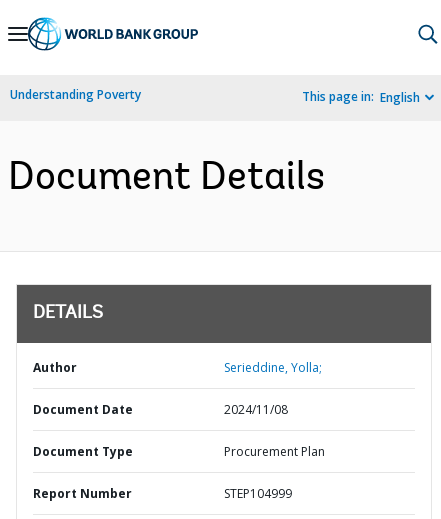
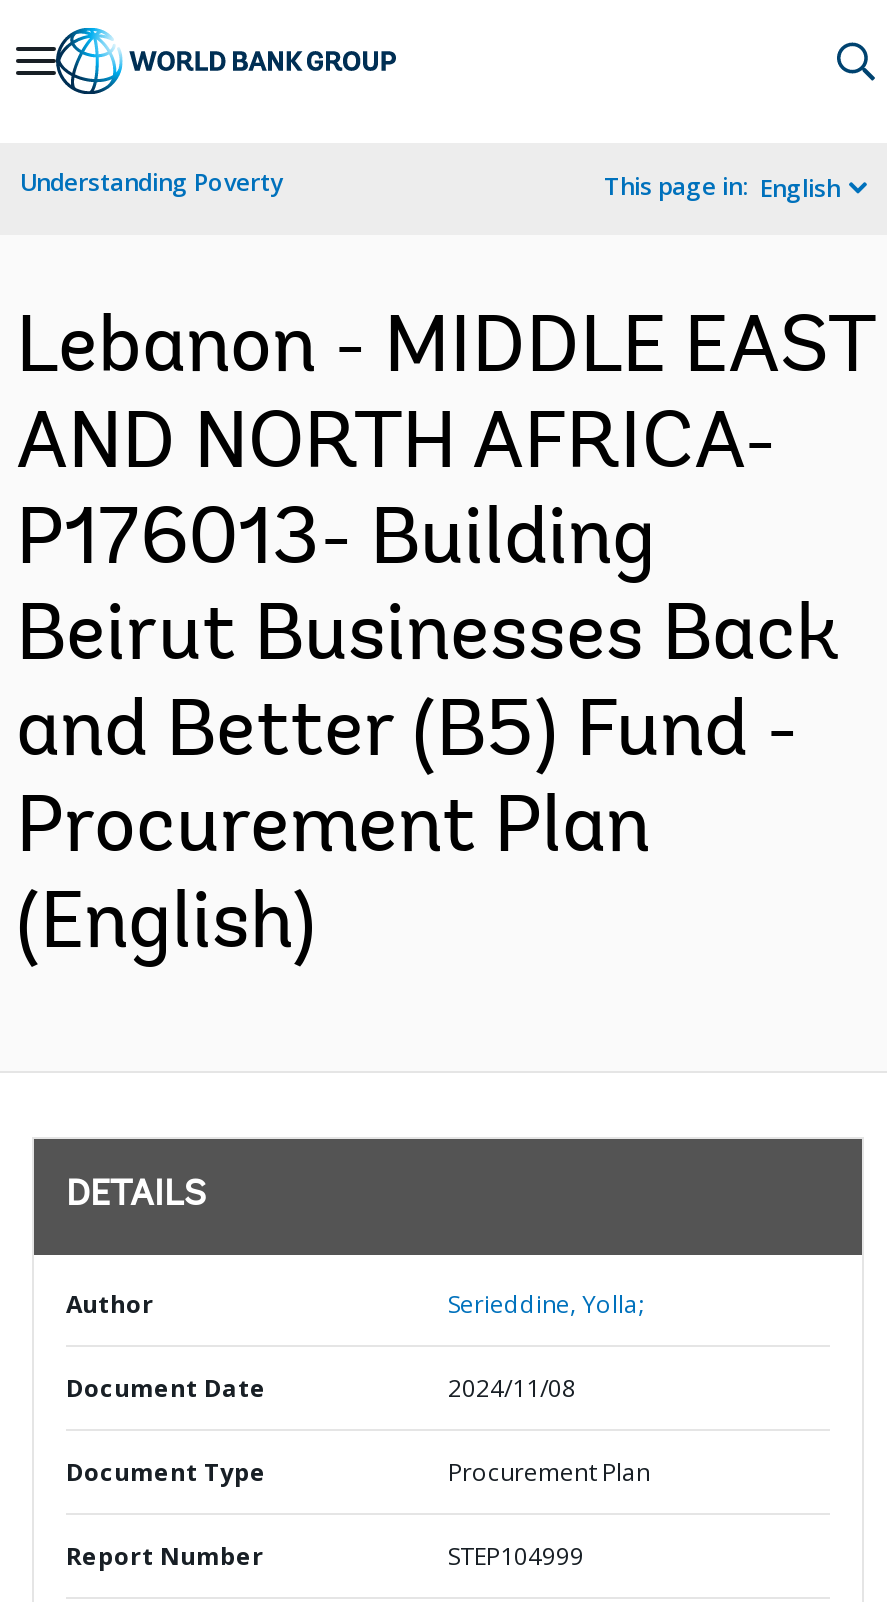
[8,159,325,199] Document Details -> [16,311,874,967] Lebanon - MIDDLE EAST | AND NORTH AFRICA- | P176013- Building | Beirut Businesses Back | and Better (B5) Fund - | Procurement Plan | (English)

